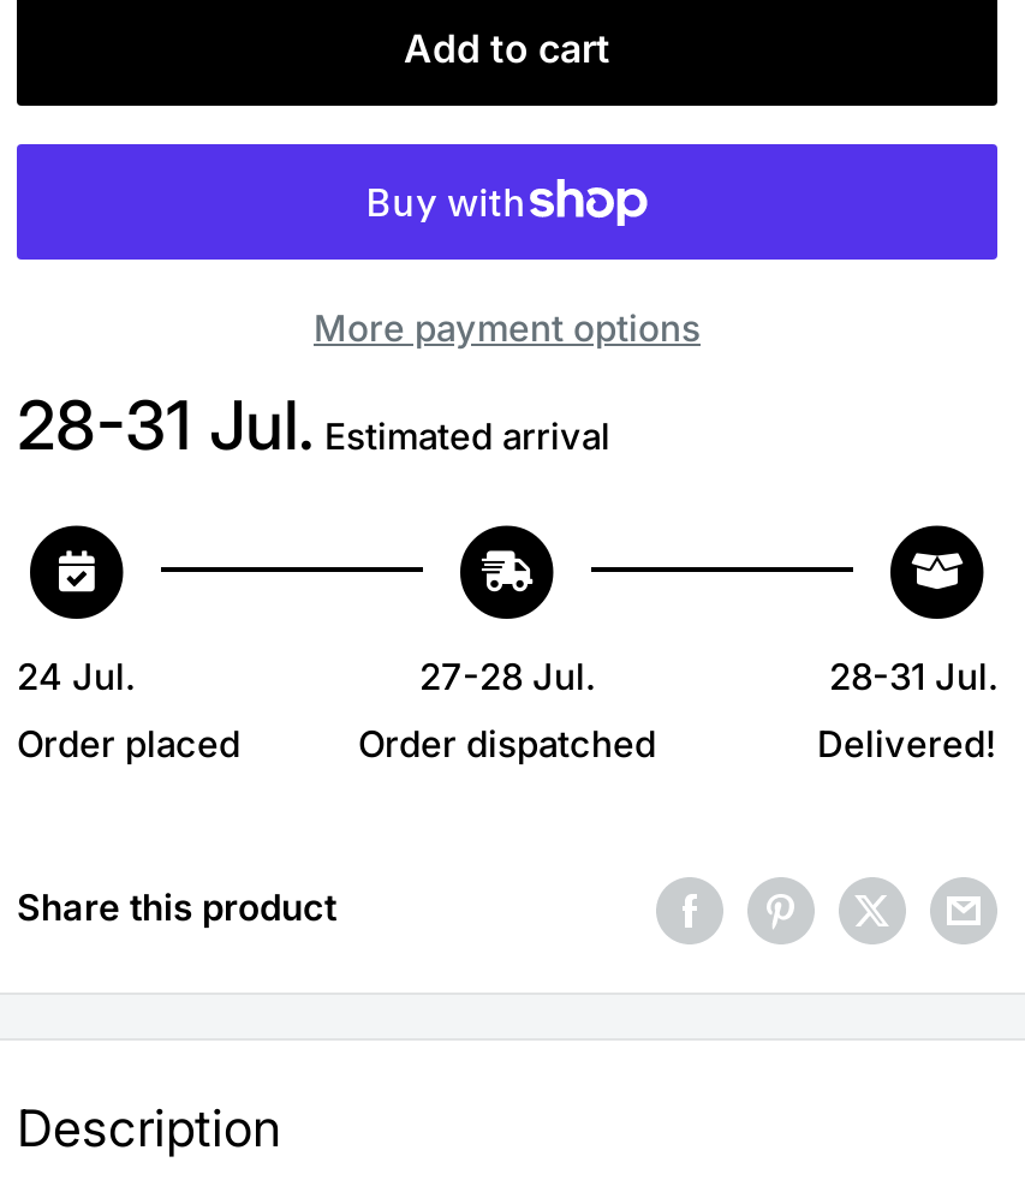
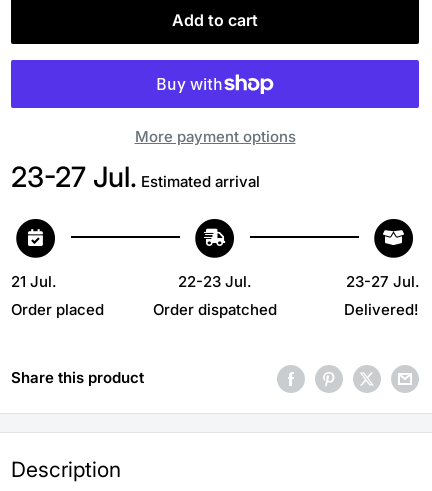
[17,384,610,466] 28-31 Jul. Estimated arrival -> [11,160,260,194] 23-27 Jul. Estimated arrival
[17,653,135,699] 24 Jul. -> [11,272,56,291] 21 Jul.
[419,653,595,699] 27-28 Jul. -> [178,272,251,291] 22-23 Jul.
[829,653,997,699] 28-31 Jul. -> [346,272,419,291] 23-27 Jul.

